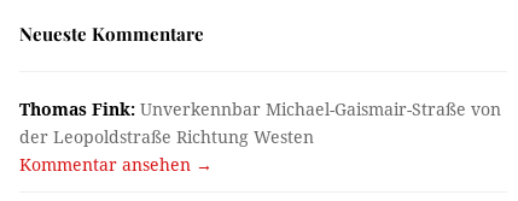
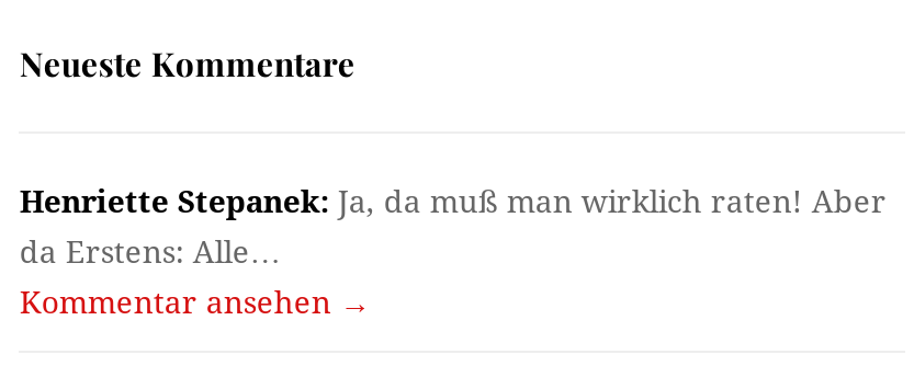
[20,100,502,147] Thomas Fink: Unverkennbar Michael-Gaismair-Straße von | der Leopoldstraße Richtung Westen -> [20,185,886,270] Henriette Stepanek: Ja, da muß man wirklich raten! Aber | da Erstens: Alle…

